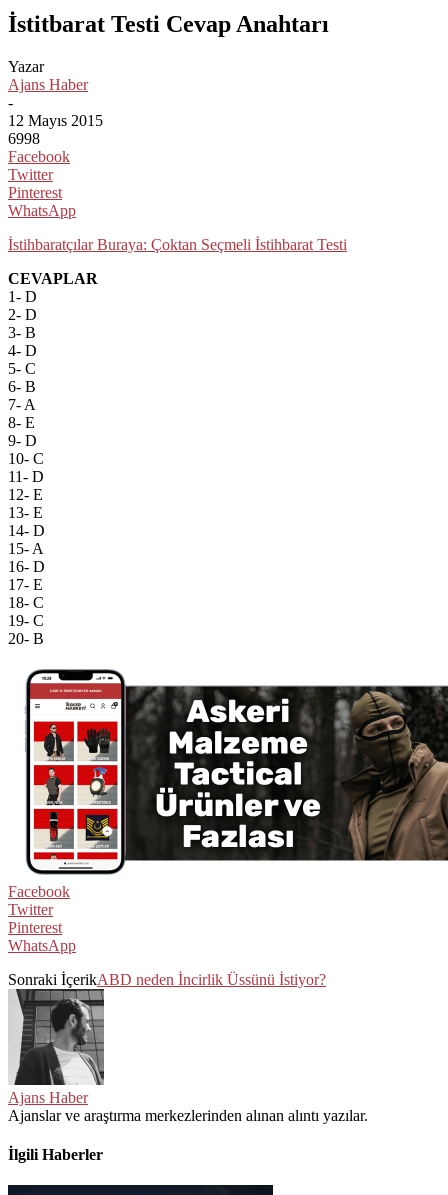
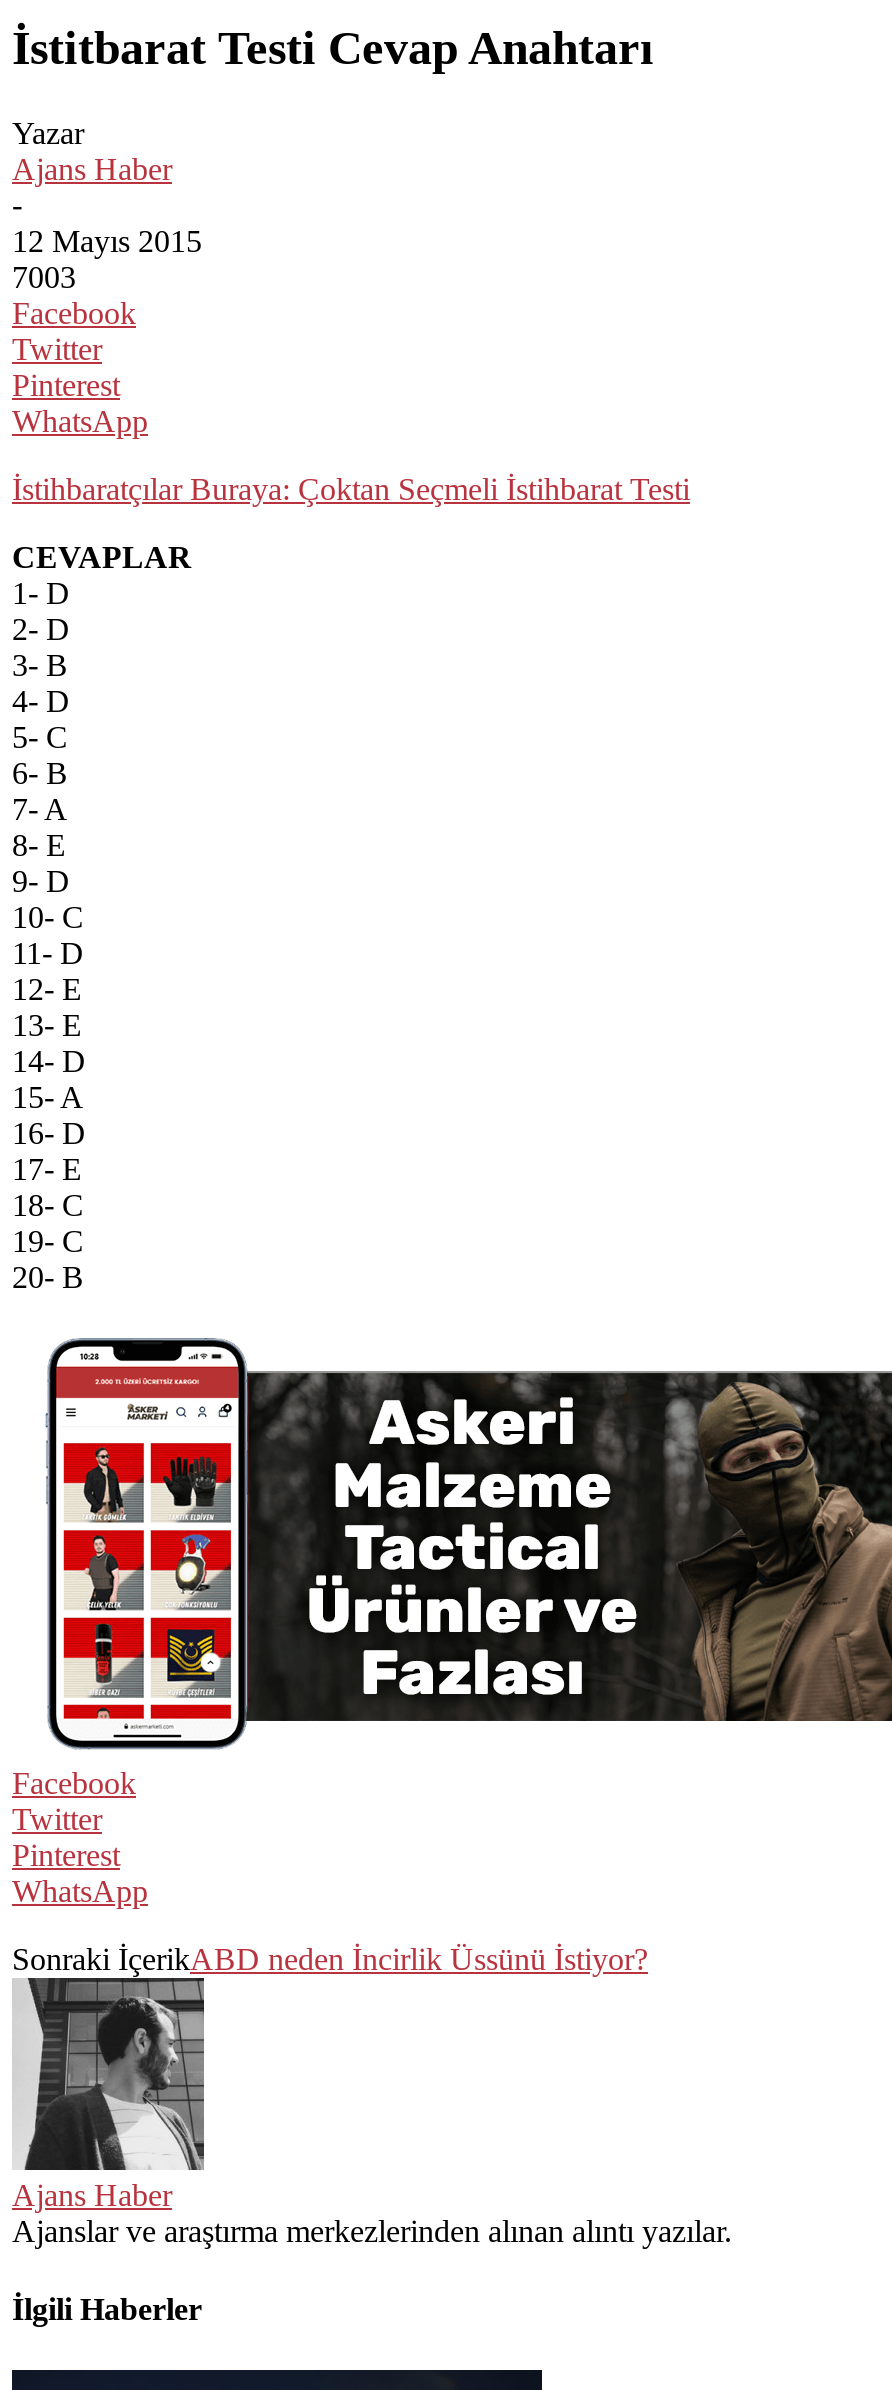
[8,130,40,147] 6998 -> [12,260,76,294] 7003

